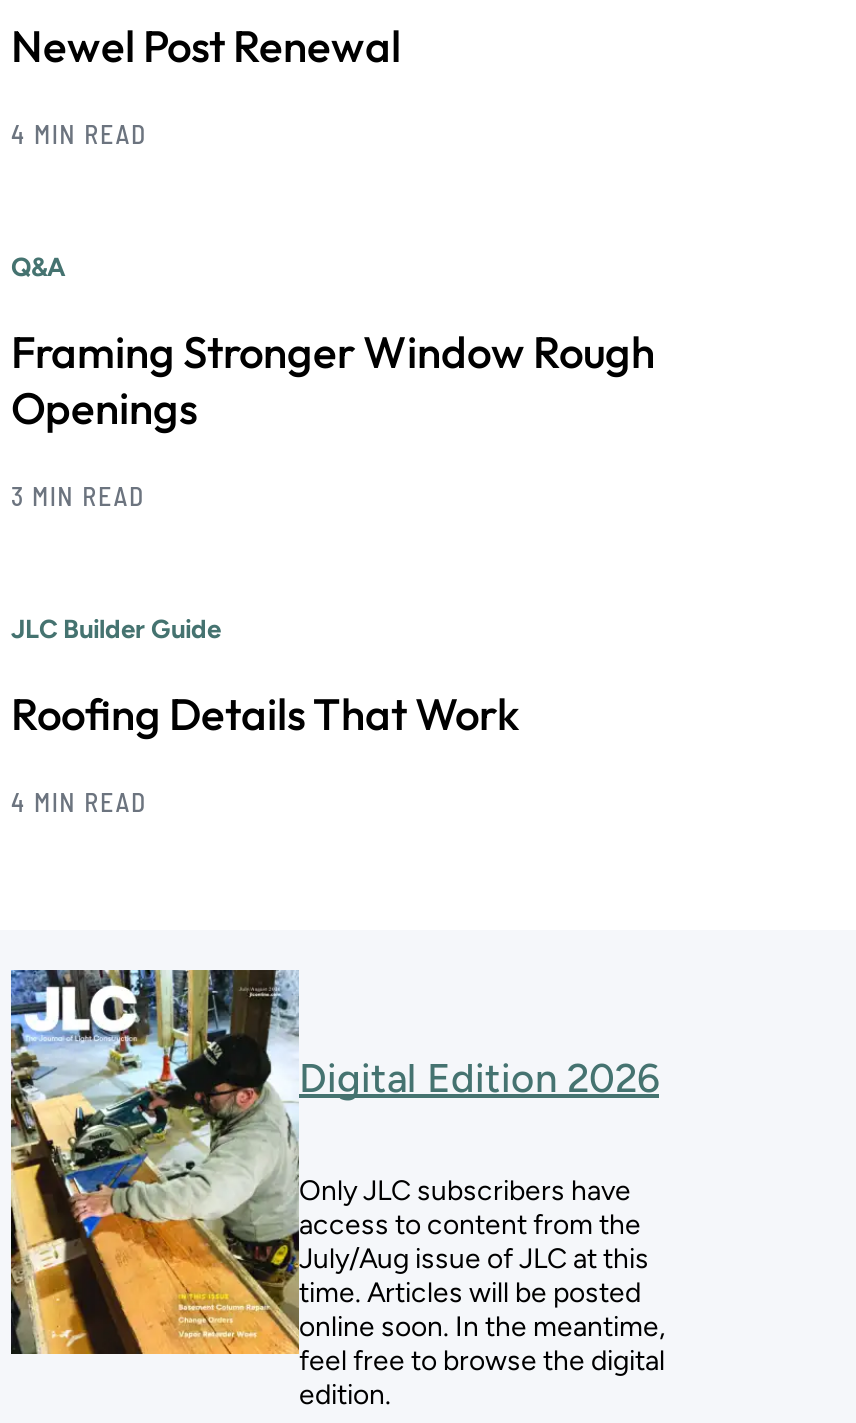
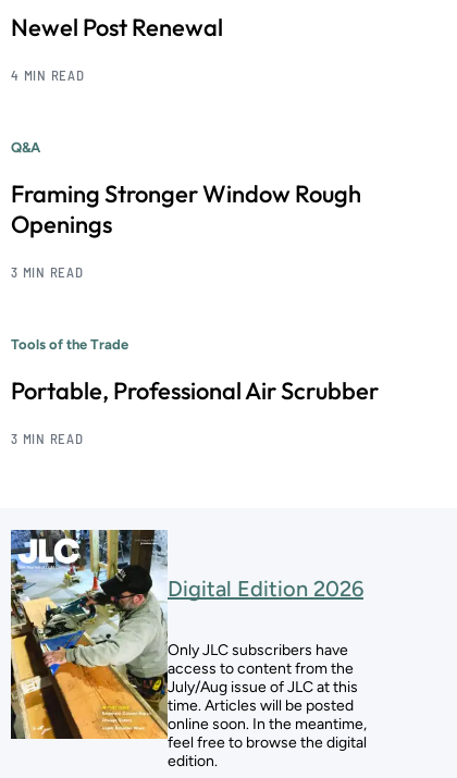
[11,613,221,643] JLC Builder Guide -> [11,336,128,352] Tools of the Trade
[11,685,519,741] Roofing Details That Work -> [11,375,379,405] Portable, Professional Air Scrubber
[11,785,147,817] 4 MIN READ -> [11,429,84,447] 3 MIN READ

